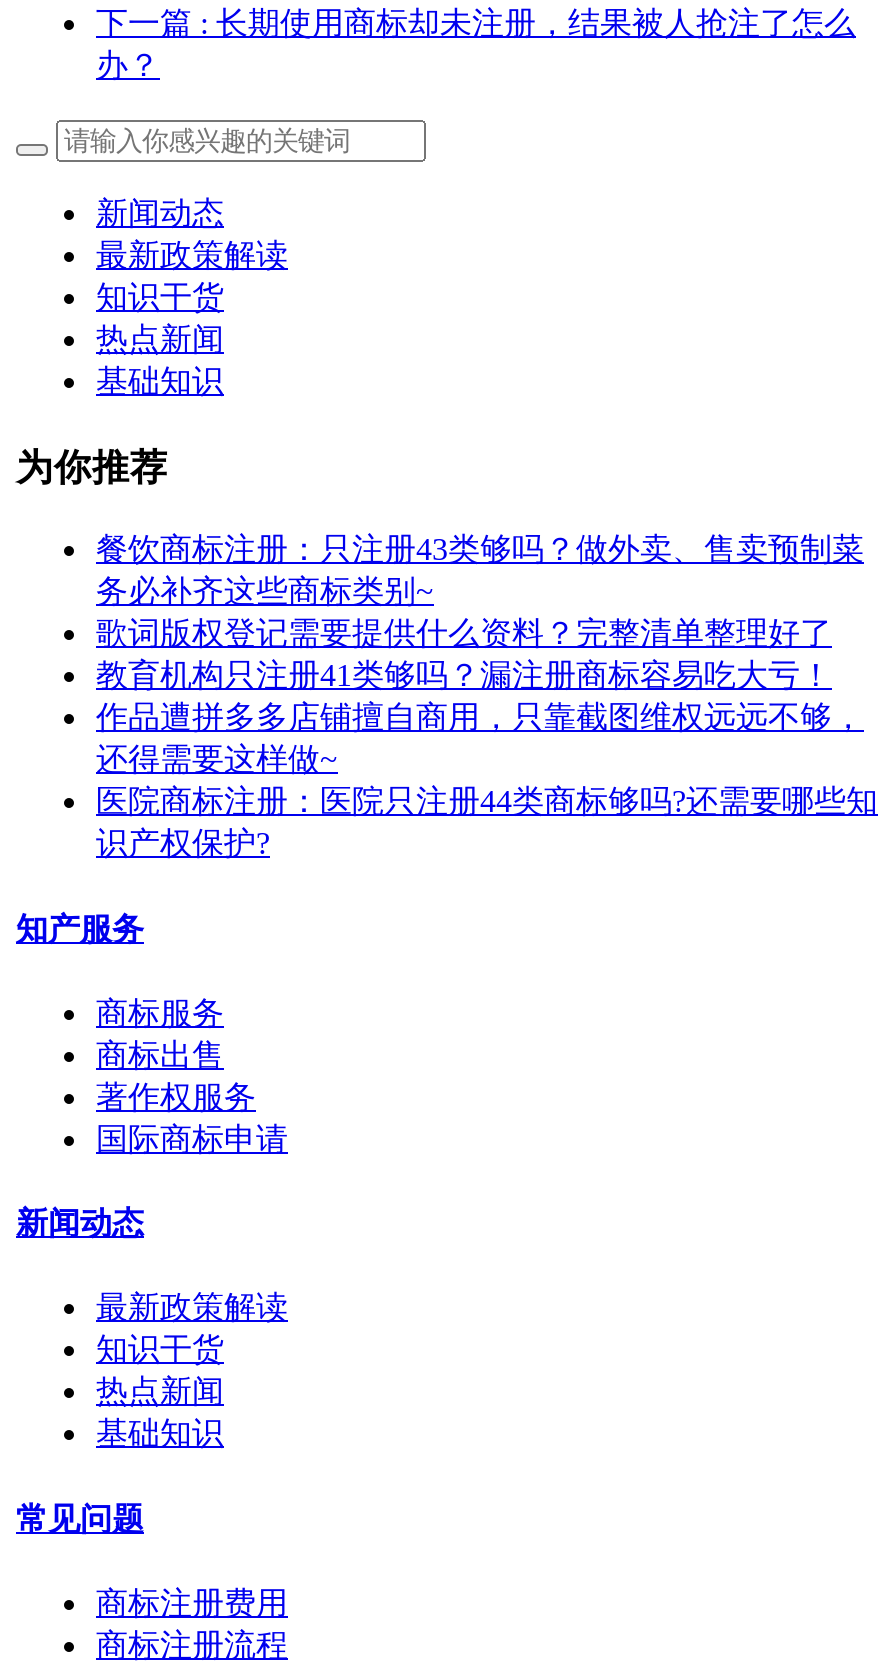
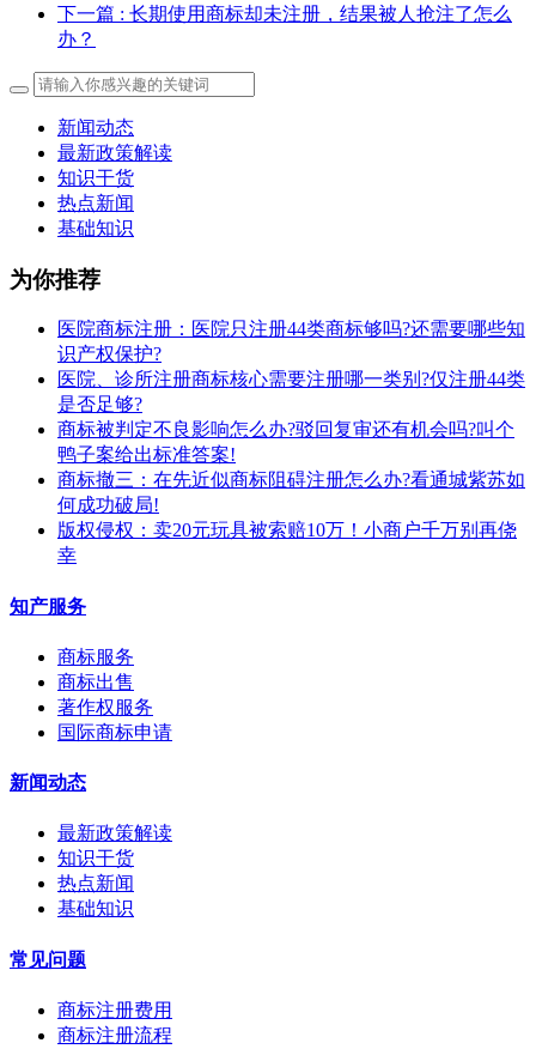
[96,532,864,776] 餐饮商标注册：只注册43类够吗？做外卖、售卖预制菜 | 务必补齐这些商标类别~ | 歌词版权登记需要提供什么资料？完整清单整理好了 | 教育机构只注册41类够吗？漏注册商标容易吃大亏！ | 作品遭拼多多店铺擅自商用，只靠截图维权远远不够， | 还得需要这样做~ -> none
moved [96,784,878,860] -> [57,319,525,364]: 医院商标注册：医院只注册44类商标够吗?还需要哪些知 | 识产权保护?
none -> [57,369,525,565] 医院、诊所注册商标核心需要注册哪一类别?仅注册44类 | 是否足够? | 商标被判定不良影响怎么办?驳回复审还有机会吗?叫个 | 鸭子案给出标准答案! | 商标撤三：在先近似商标阻碍注册怎么办?看通城紫苏如 | 何成功破局! | 版权侵权：卖20元玩具被索赔10万！小商户千万别再侥 | 幸

